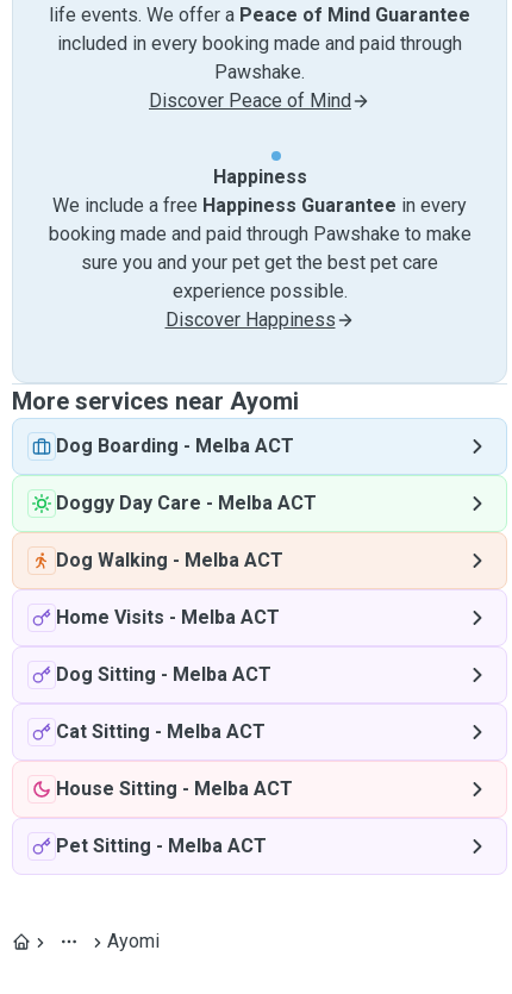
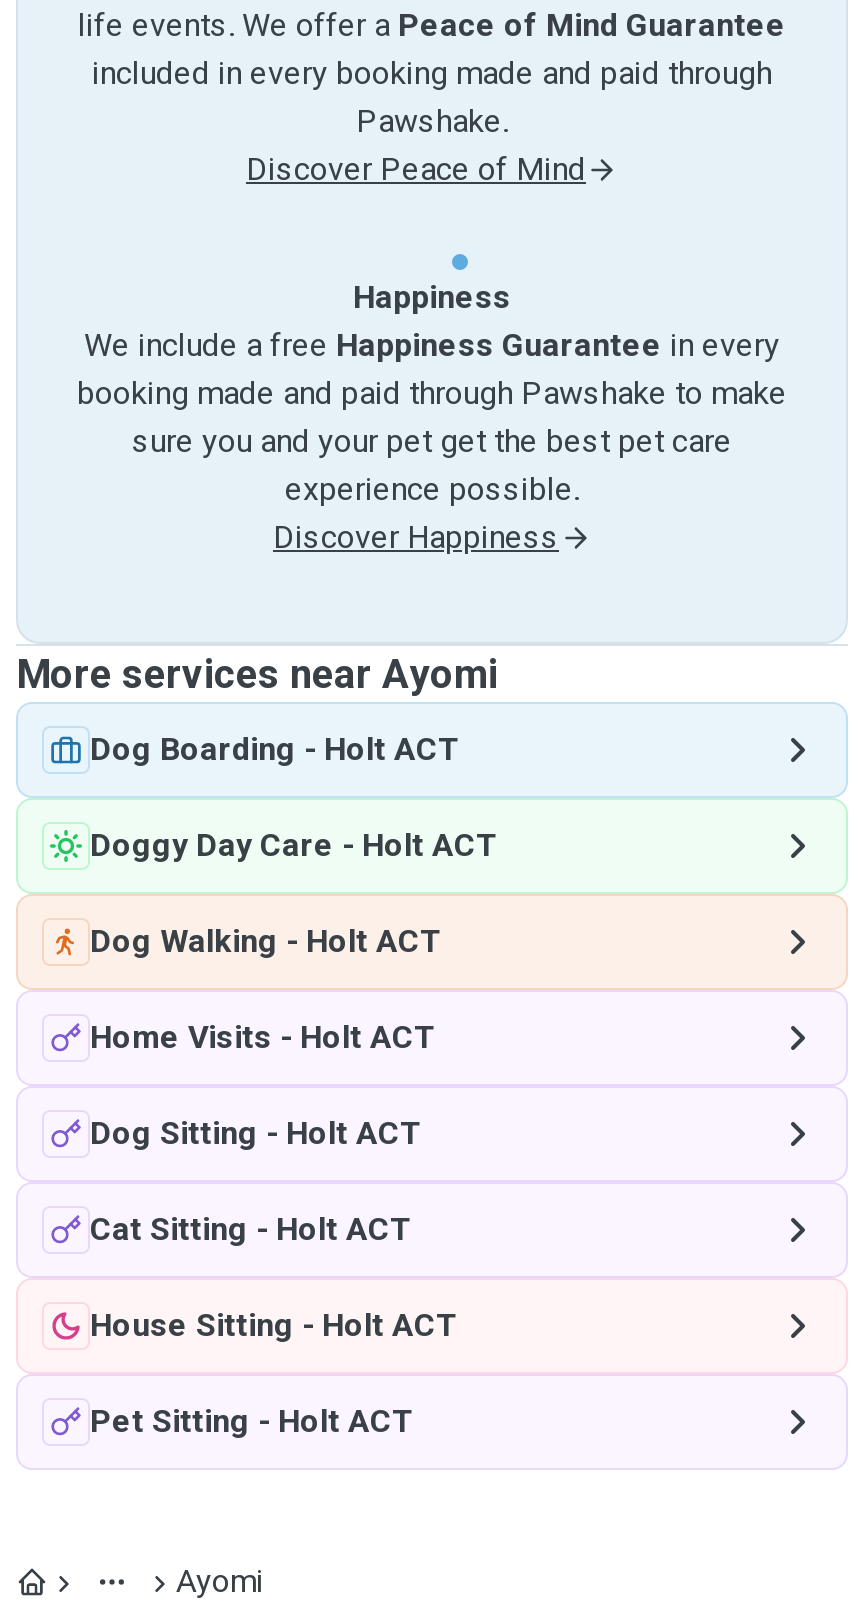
[56,435,294,457] Dog Boarding - Melba ACT -> [90,730,460,768] Dog Boarding - Holt ACT
[56,492,317,514] Doggy Day Care - Melba ACT -> [90,826,498,864] Doggy Day Care - Holt ACT
[56,549,283,571] Dog Walking - Melba ACT -> [90,922,442,960] Dog Walking - Holt ACT
[56,606,280,629] Home Visits - Melba ACT -> [90,1018,436,1056] Home Visits - Holt ACT
[56,663,271,686] Dog Sitting - Melba ACT -> [90,1114,422,1152] Dog Sitting - Holt ACT
[56,720,266,743] Cat Sitting - Melba ACT -> [90,1210,412,1248] Cat Sitting - Holt ACT
[56,777,293,800] House Sitting - Melba ACT -> [90,1306,458,1344] House Sitting - Holt ACT
[56,834,267,857] Pet Sitting - Melba ACT -> [90,1402,414,1440] Pet Sitting - Holt ACT

